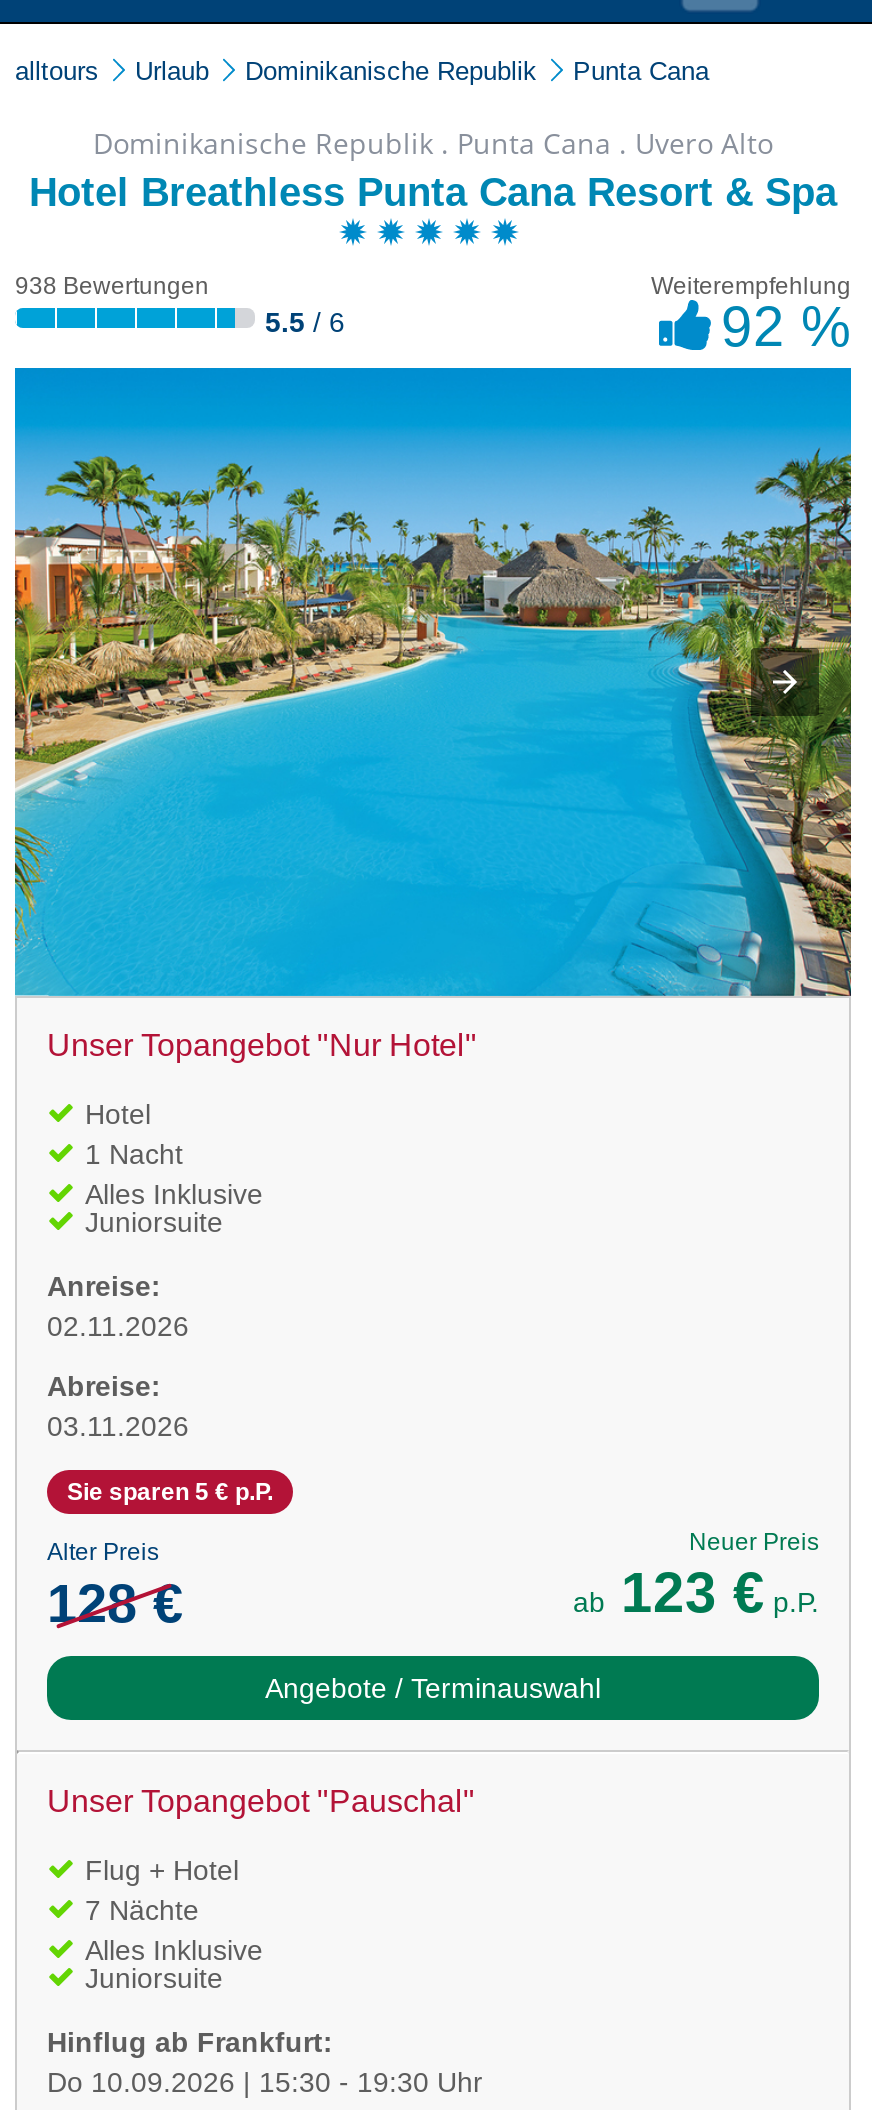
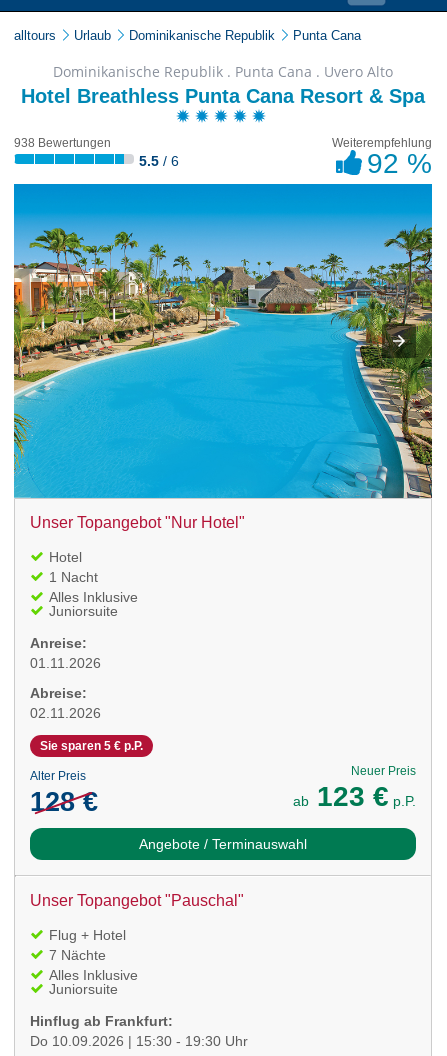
[47,1309,189,1341] 02.11.2026 -> [30,654,101,670] 01.11.2026
[47,1409,189,1441] 03.11.2026 -> [30,704,101,720] 02.11.2026

